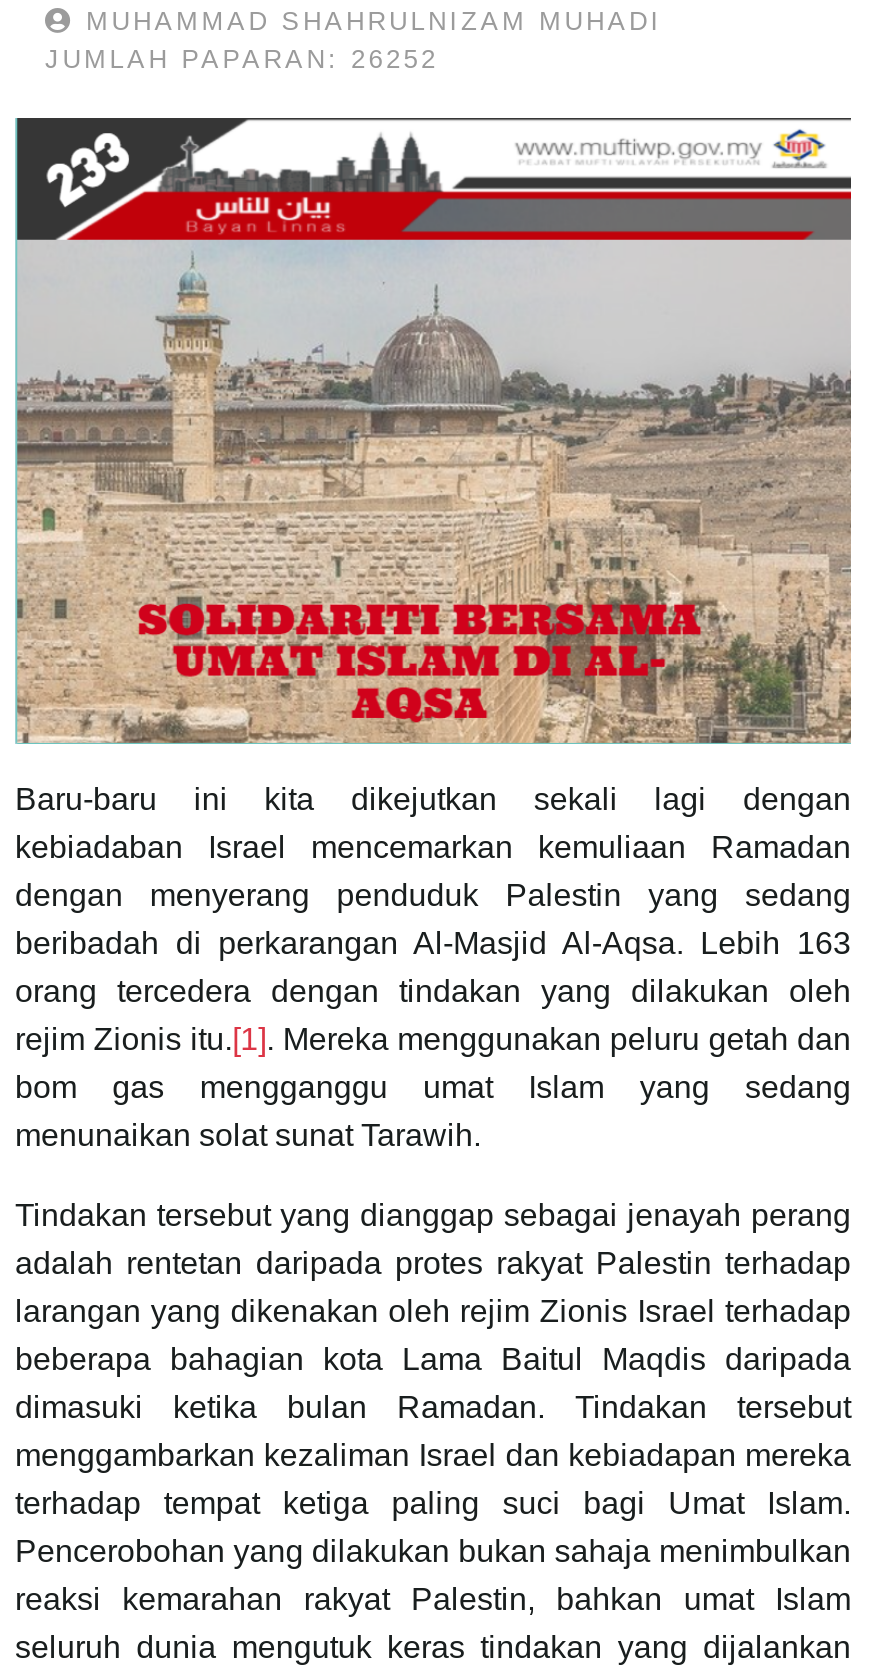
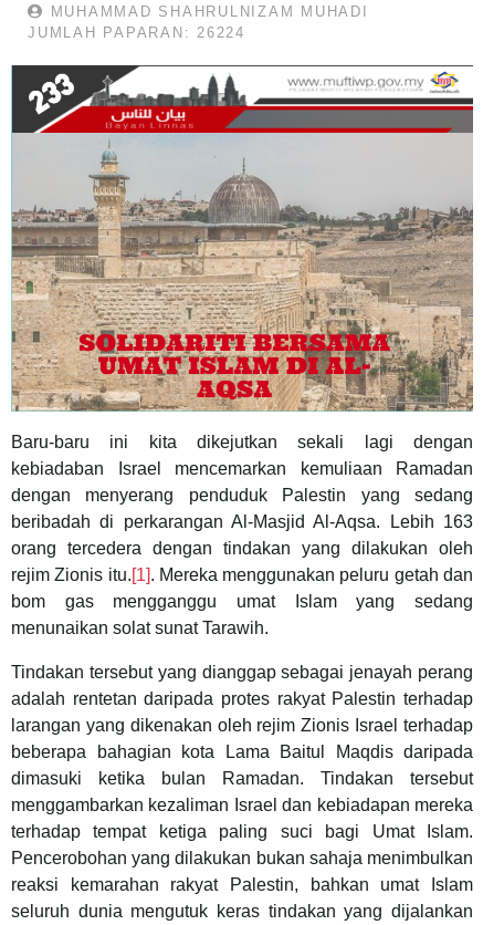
[45,45,439,75] JUMLAH PAPARAN: 26252 -> [28,25,245,41] JUMLAH PAPARAN: 26224

